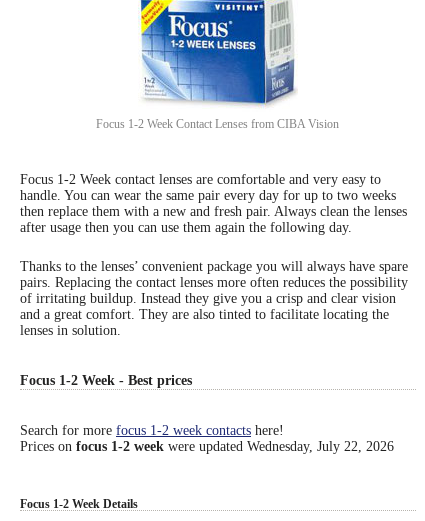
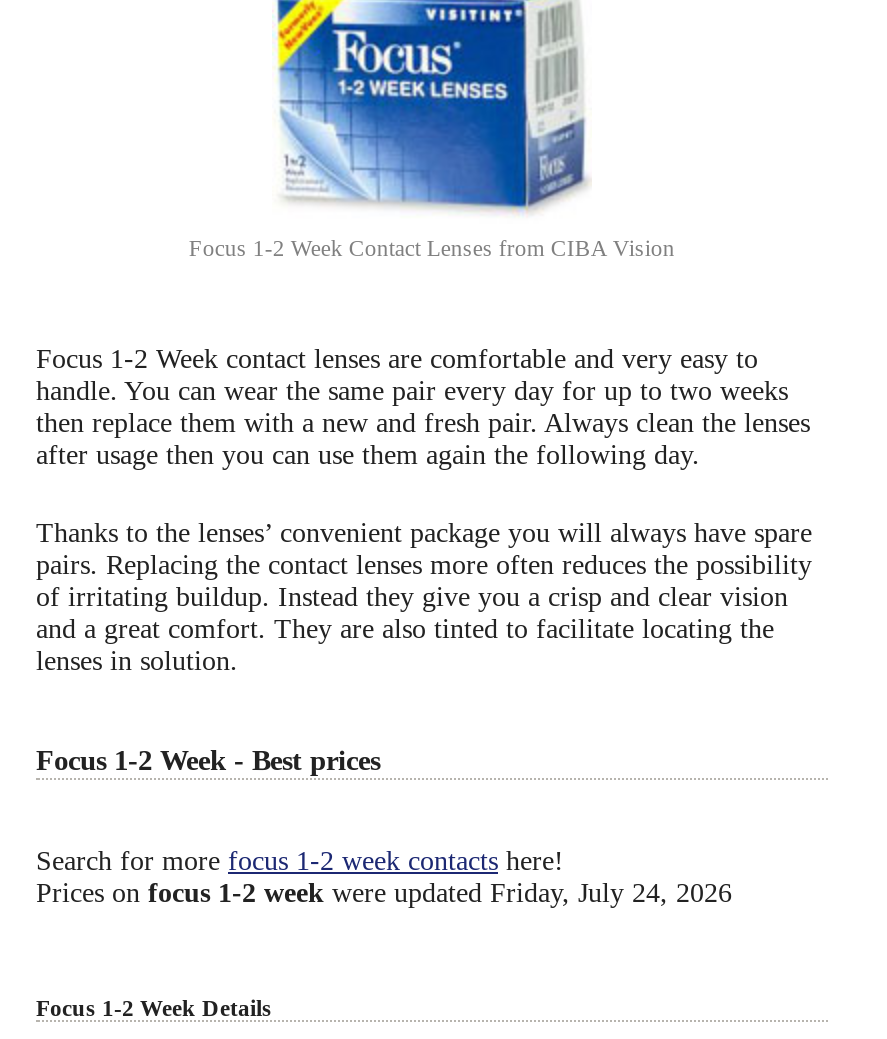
[20,439,394,454] Prices on focus 1-2 week were updated Wednesday, July 22, 2026 -> [36,879,732,909] Prices on focus 1-2 week were updated Friday, July 24, 2026

